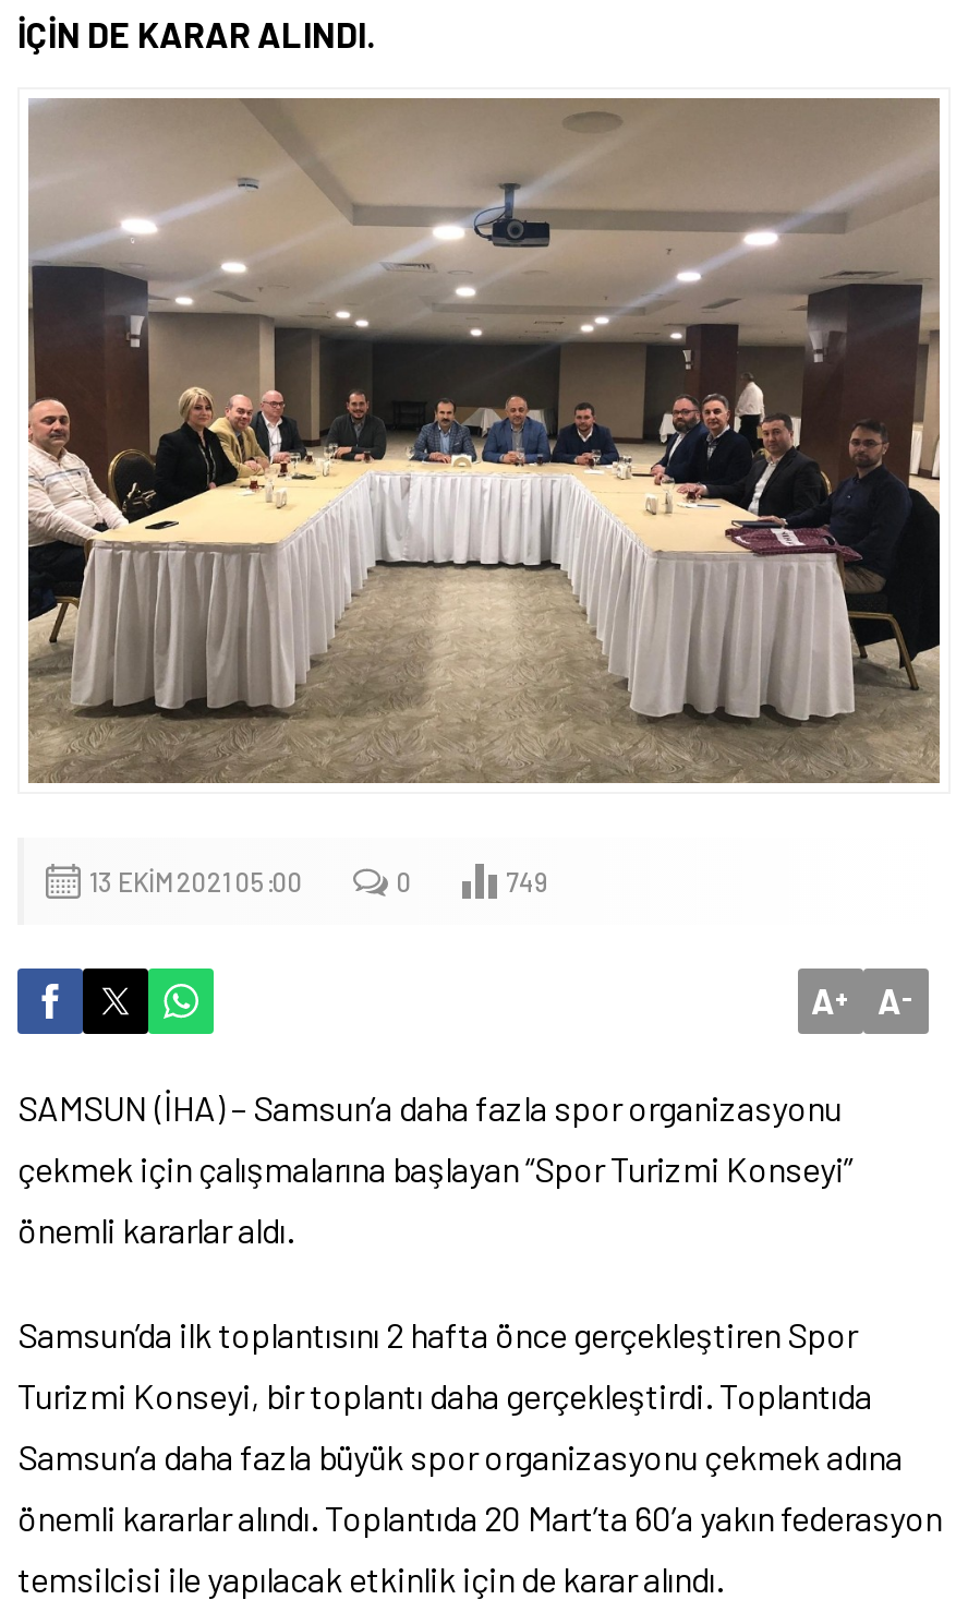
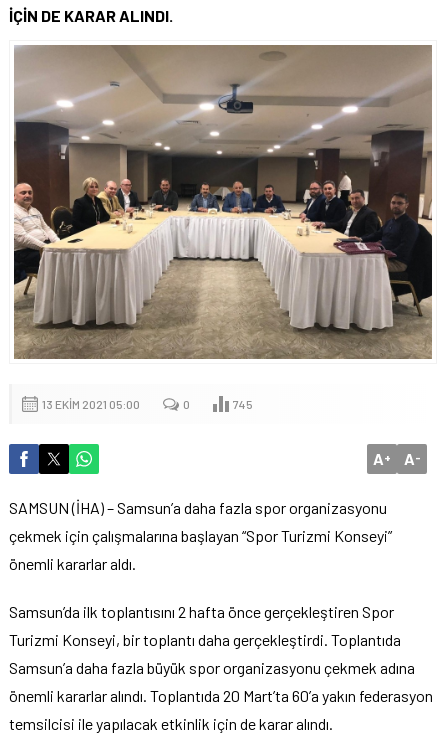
[506,865,549,895] 749 -> [233,396,253,410] 745

